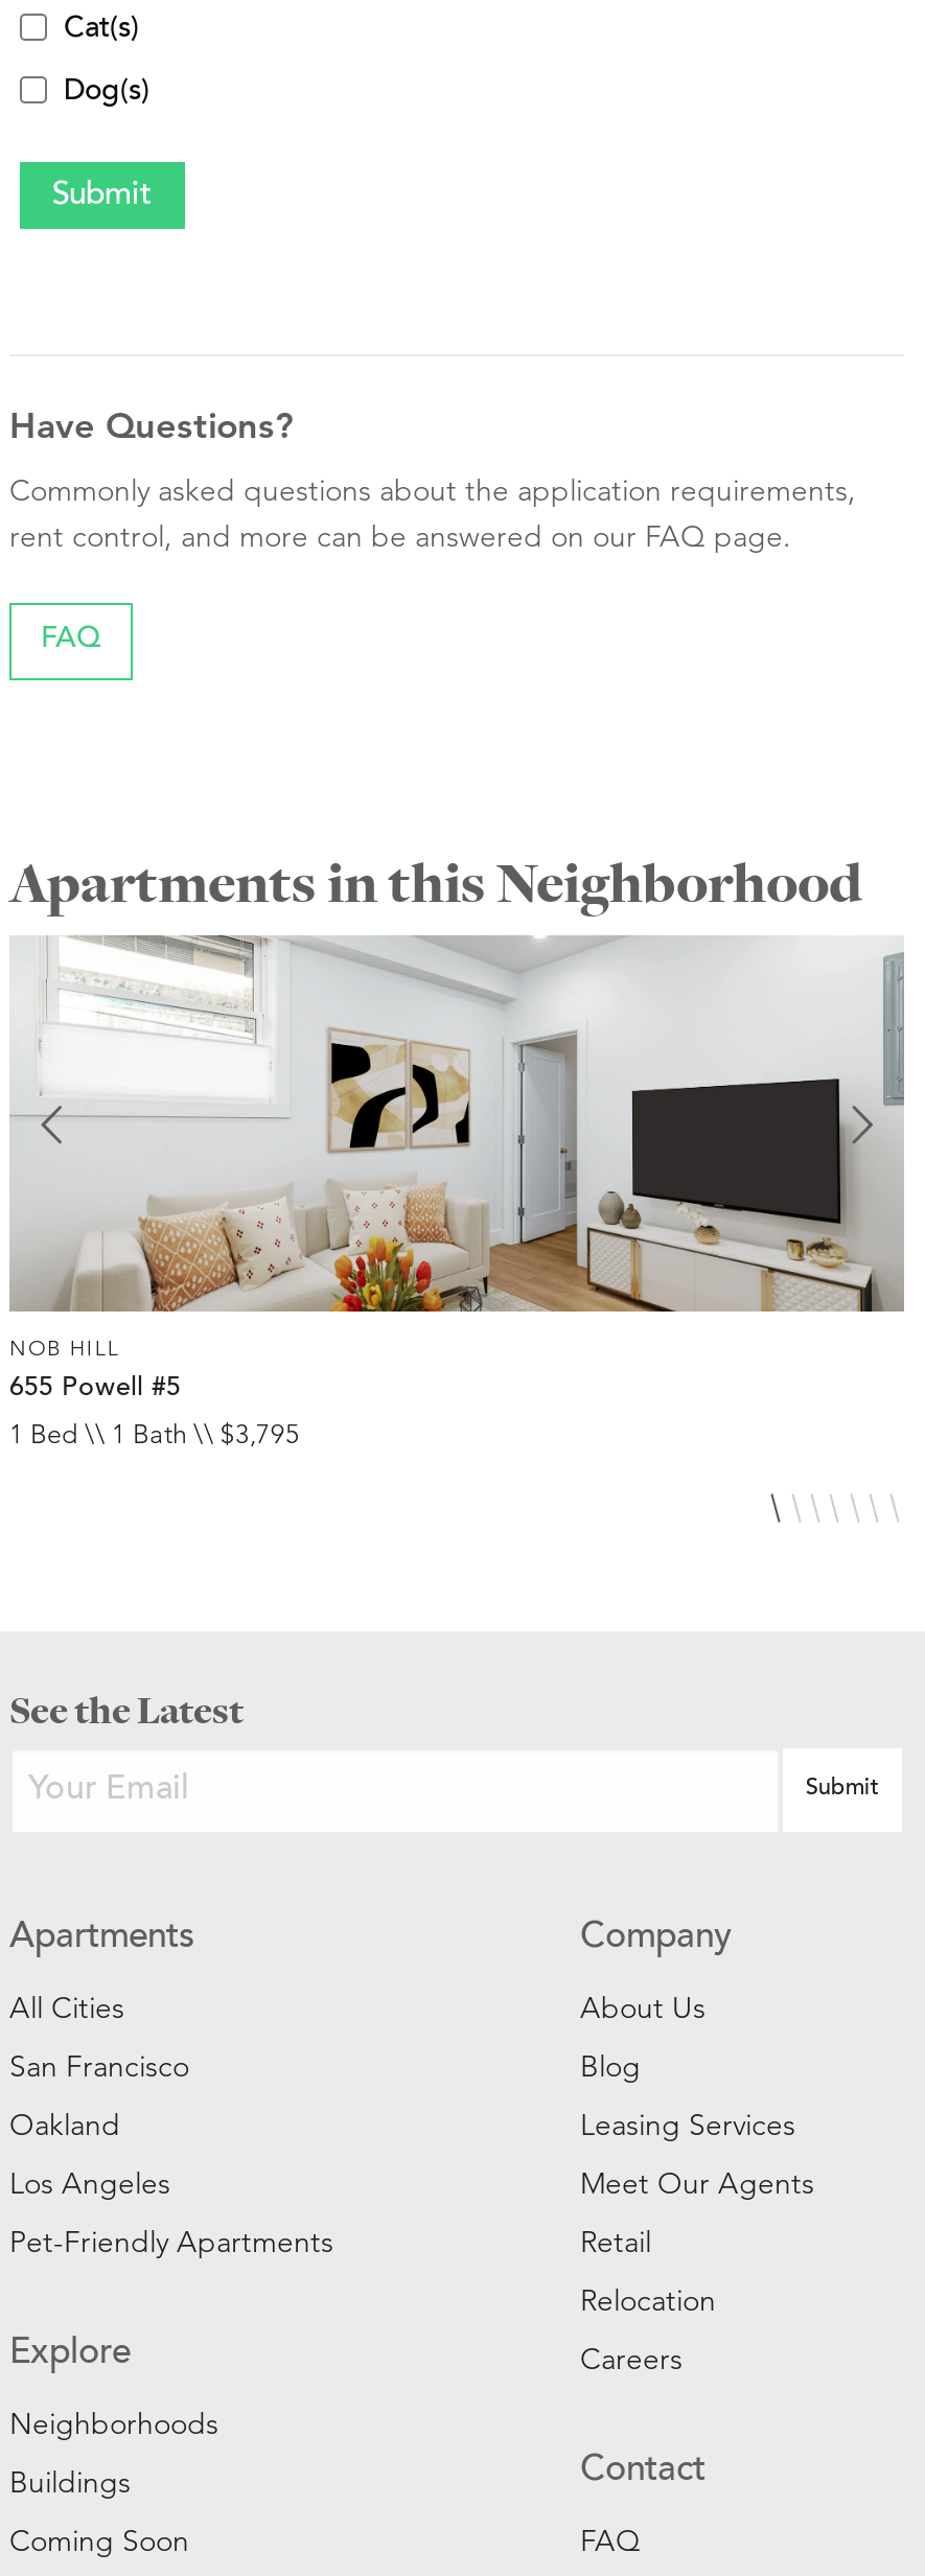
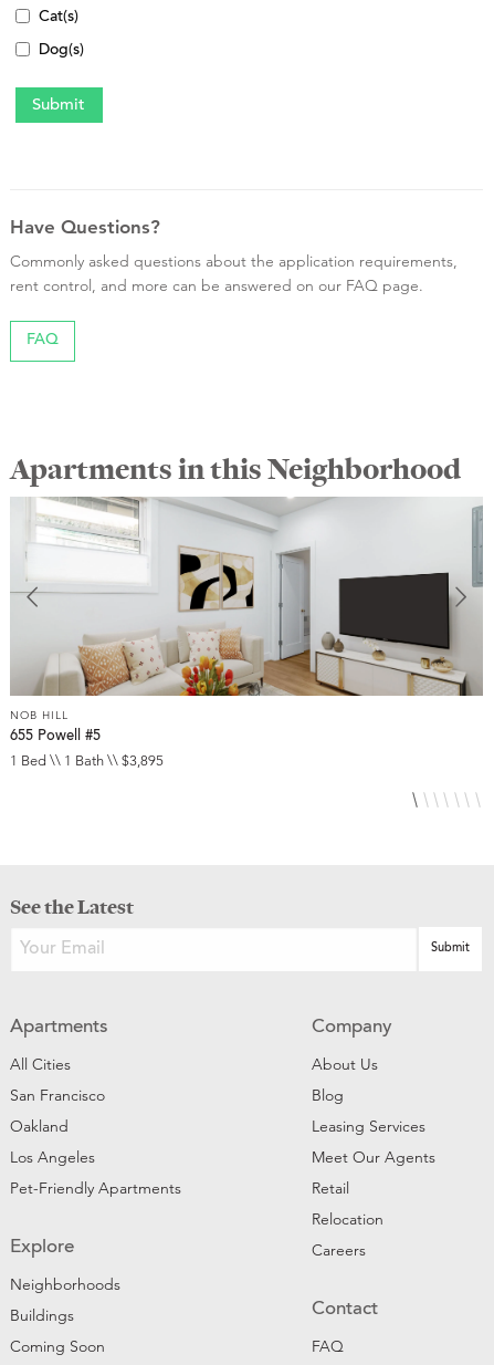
[9,1416,300,1449] 1 Bed \\ 1 Bath \\ $3,795 -> [10,751,164,769] 1 Bed \\ 1 Bath \\ $3,895

